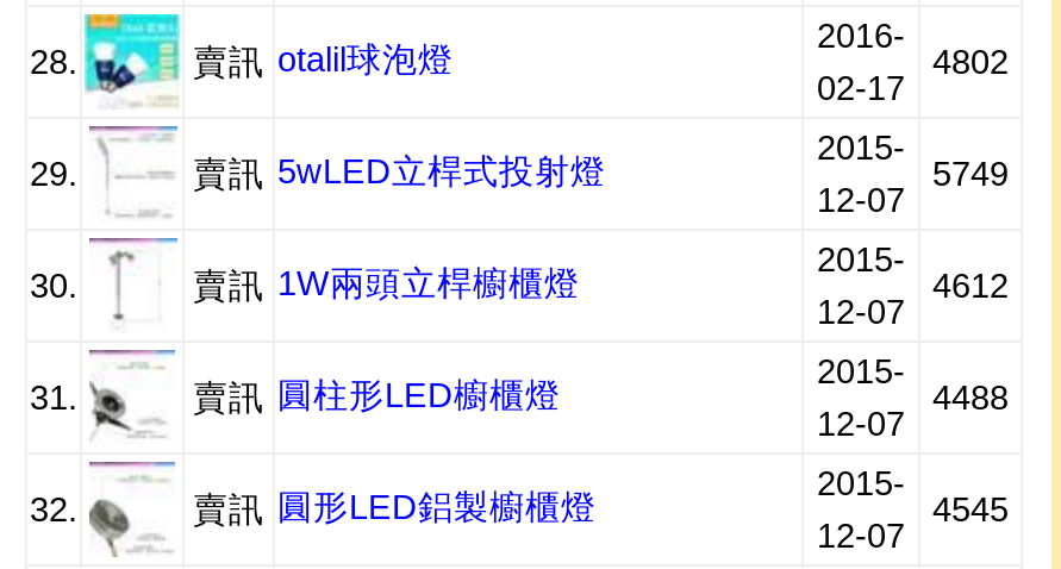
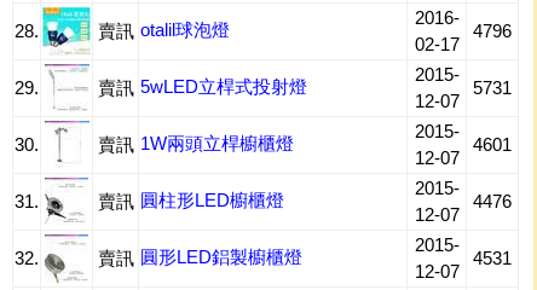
[932,43,1009,81] 4802 -> [473,22,512,41] 4796
[932,155,1009,193] 5749 -> [473,79,512,98] 5731
[932,267,1009,305] 4612 -> [473,135,512,155] 4601
[932,379,1009,417] 4488 -> [473,192,512,211] 4476
[932,490,1009,529] 4545 -> [473,249,512,268] 4531

